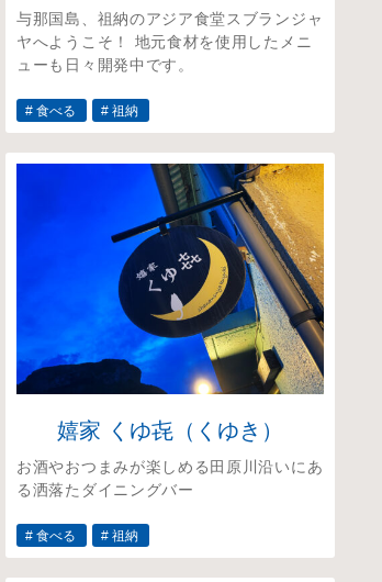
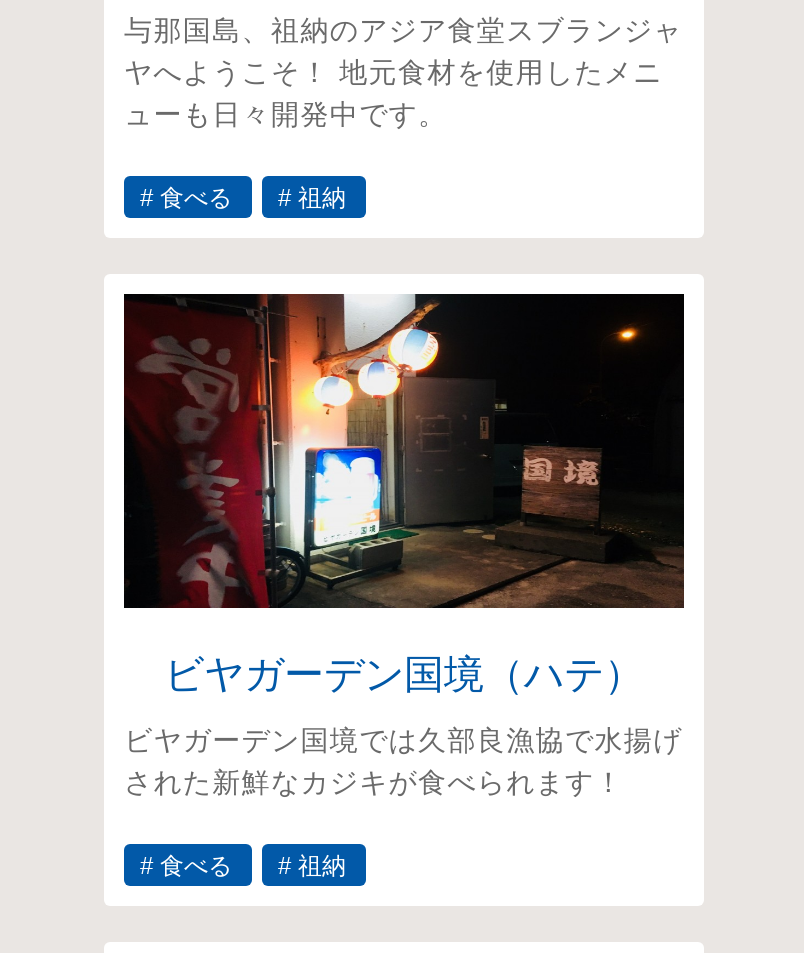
[15,163,325,443] [image] | 嬉家 くゆ㐂（くゆき） -> [122,291,686,696] [image] | ビヤガーデン国境（ハテ）
[16,458,323,499] お酒やおつまみが楽しめる田原川沿いにあ | る洒落たダイニングバー -> [124,724,683,798] ビヤガーデン国境では久部良漁協で水揚げ | された新鮮なカジキが食べられます！

